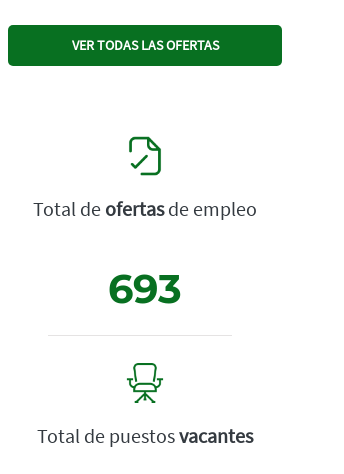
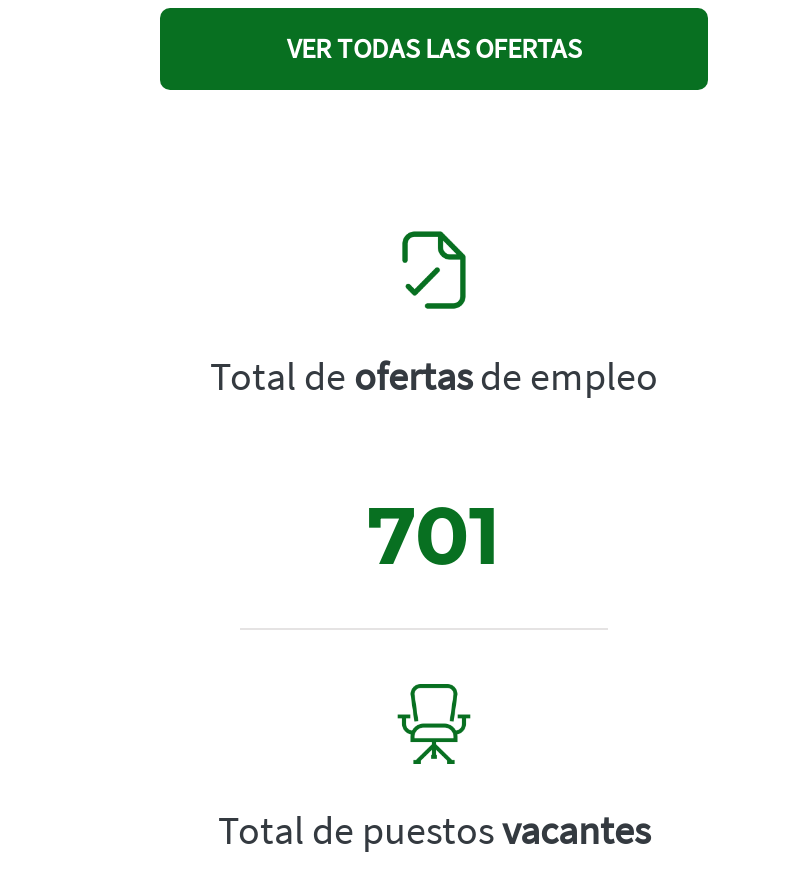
[108,264,182,313] 693 -> [367,486,501,584] 701

